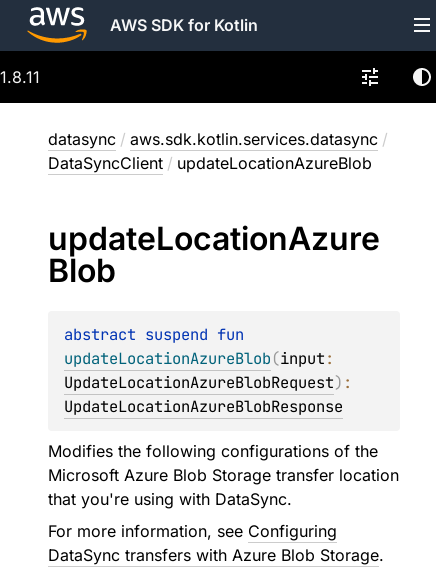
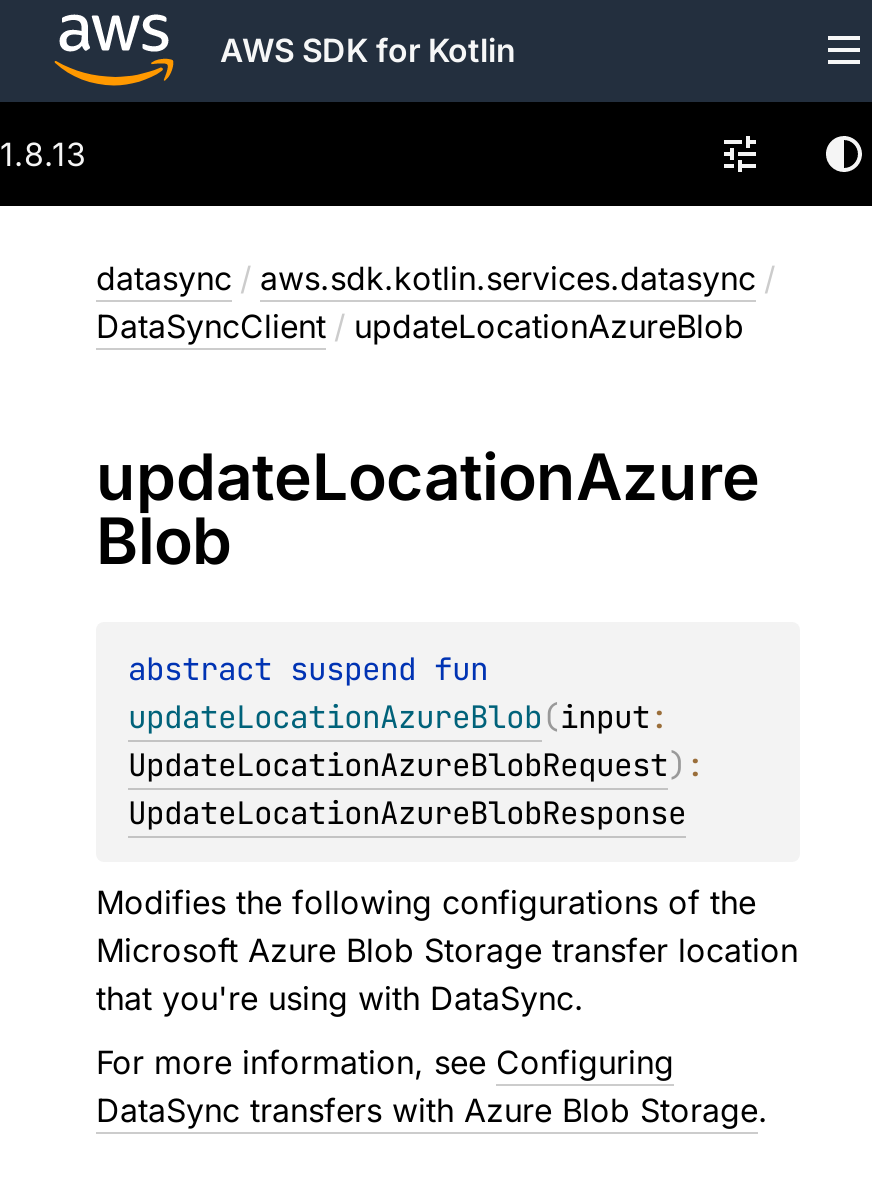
[0,67,40,87] 1.8.11 -> [0,134,86,174] 1.8.13

